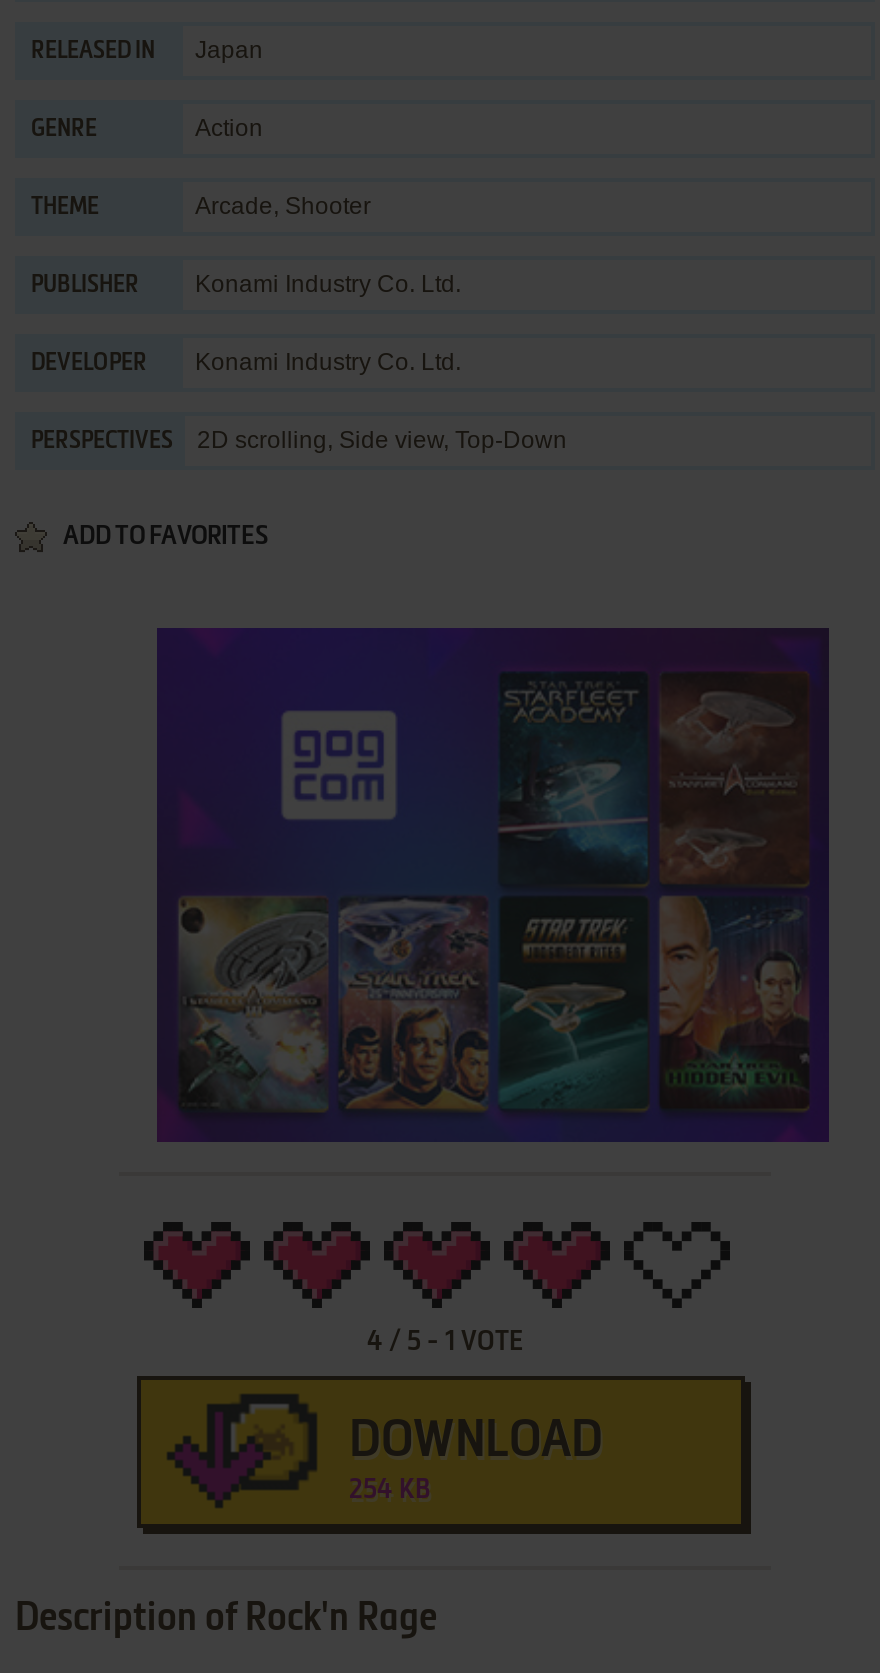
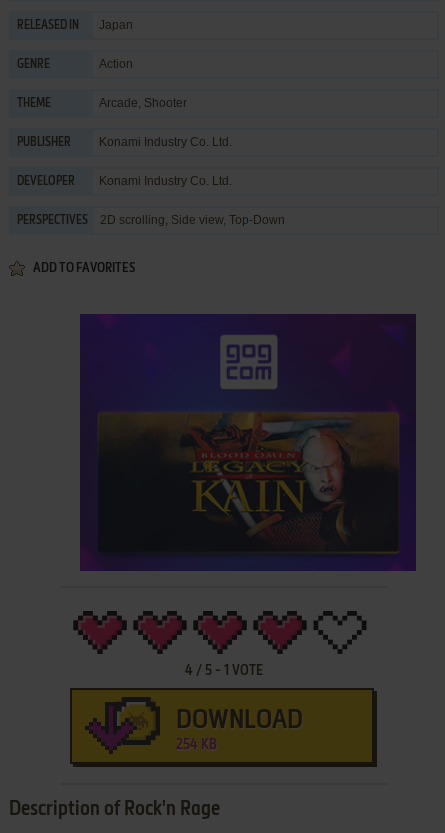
[177,640,819,1116] [image] -> [91,321,410,558] [image]

